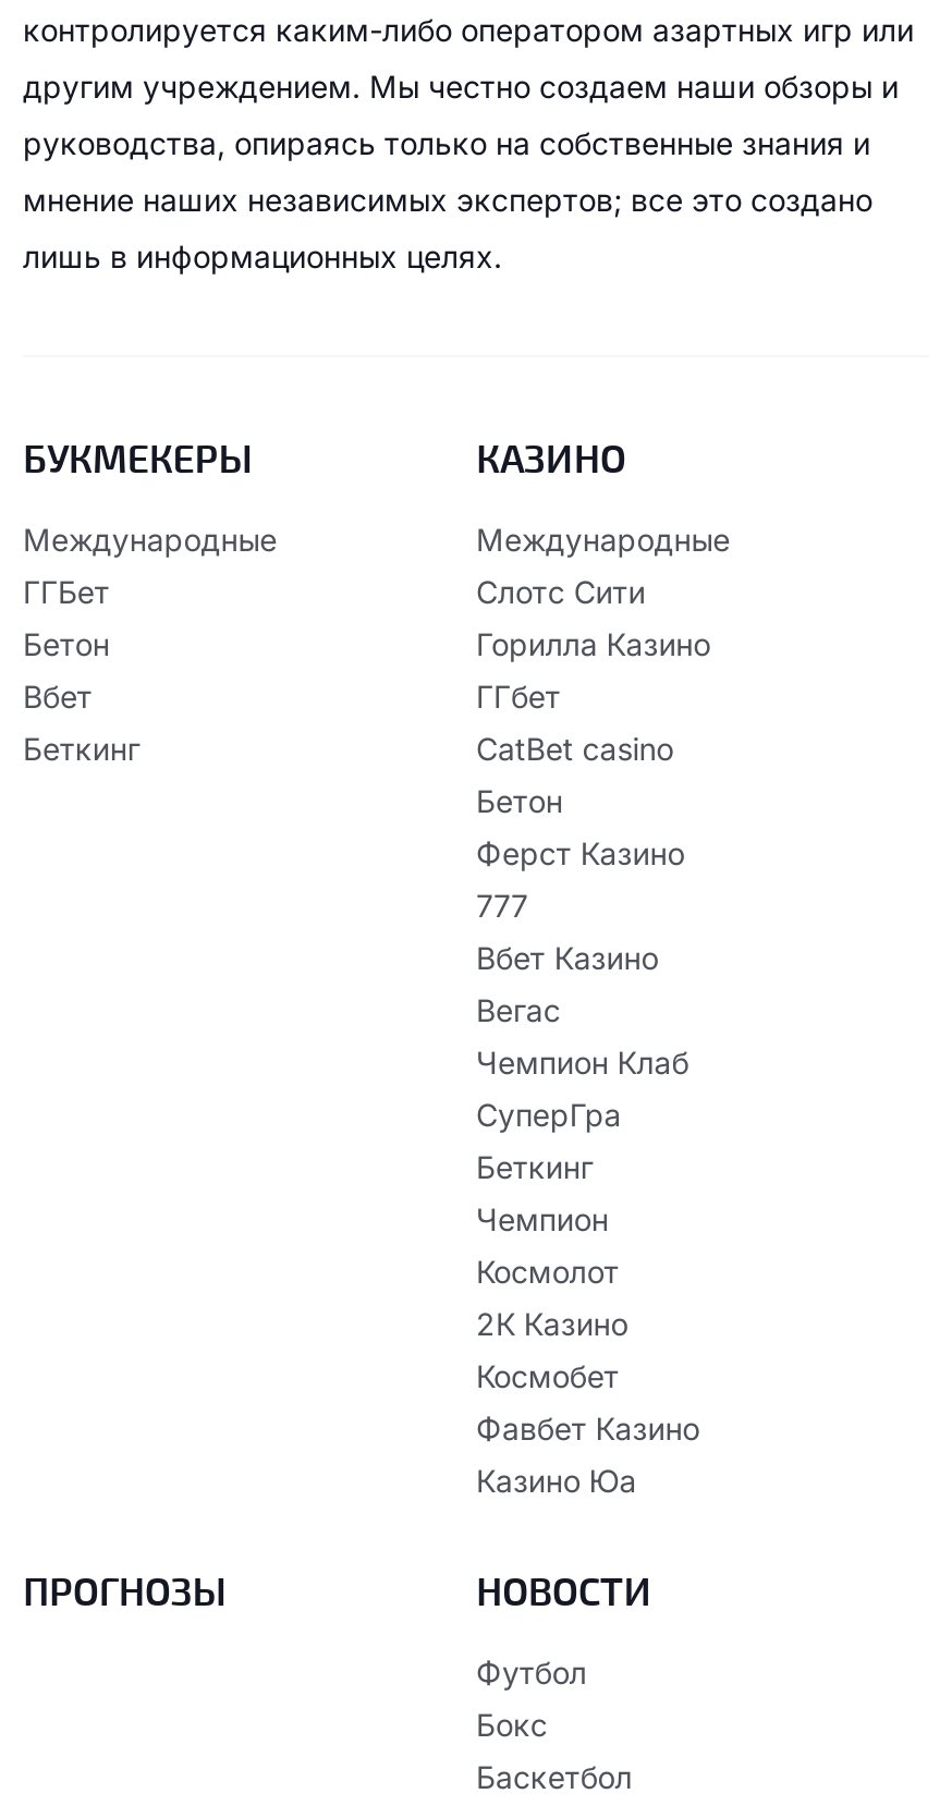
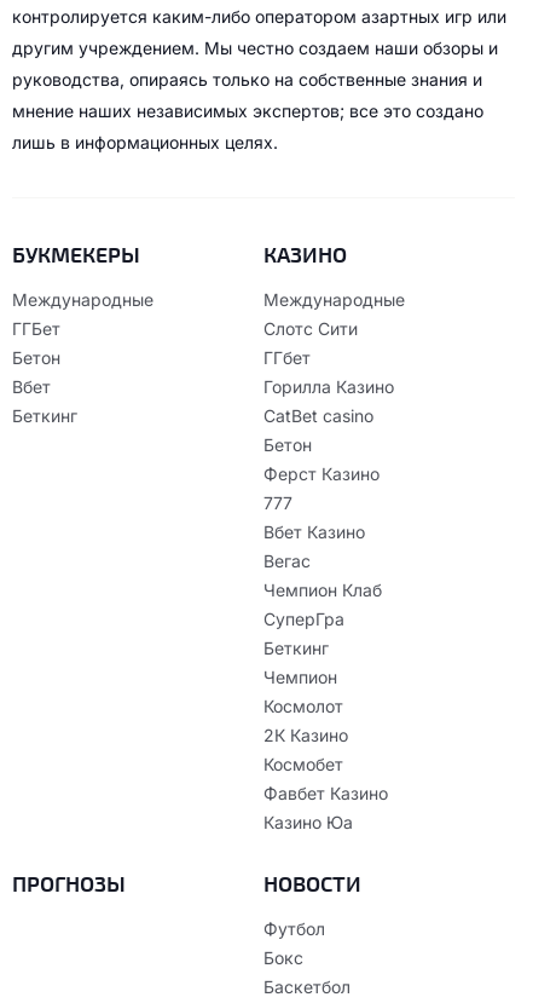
moved [476,625,710,662] -> [263,376,394,397]: Горилла Казино
moved [476,678,561,715] -> [263,347,310,368]: ГГбет

